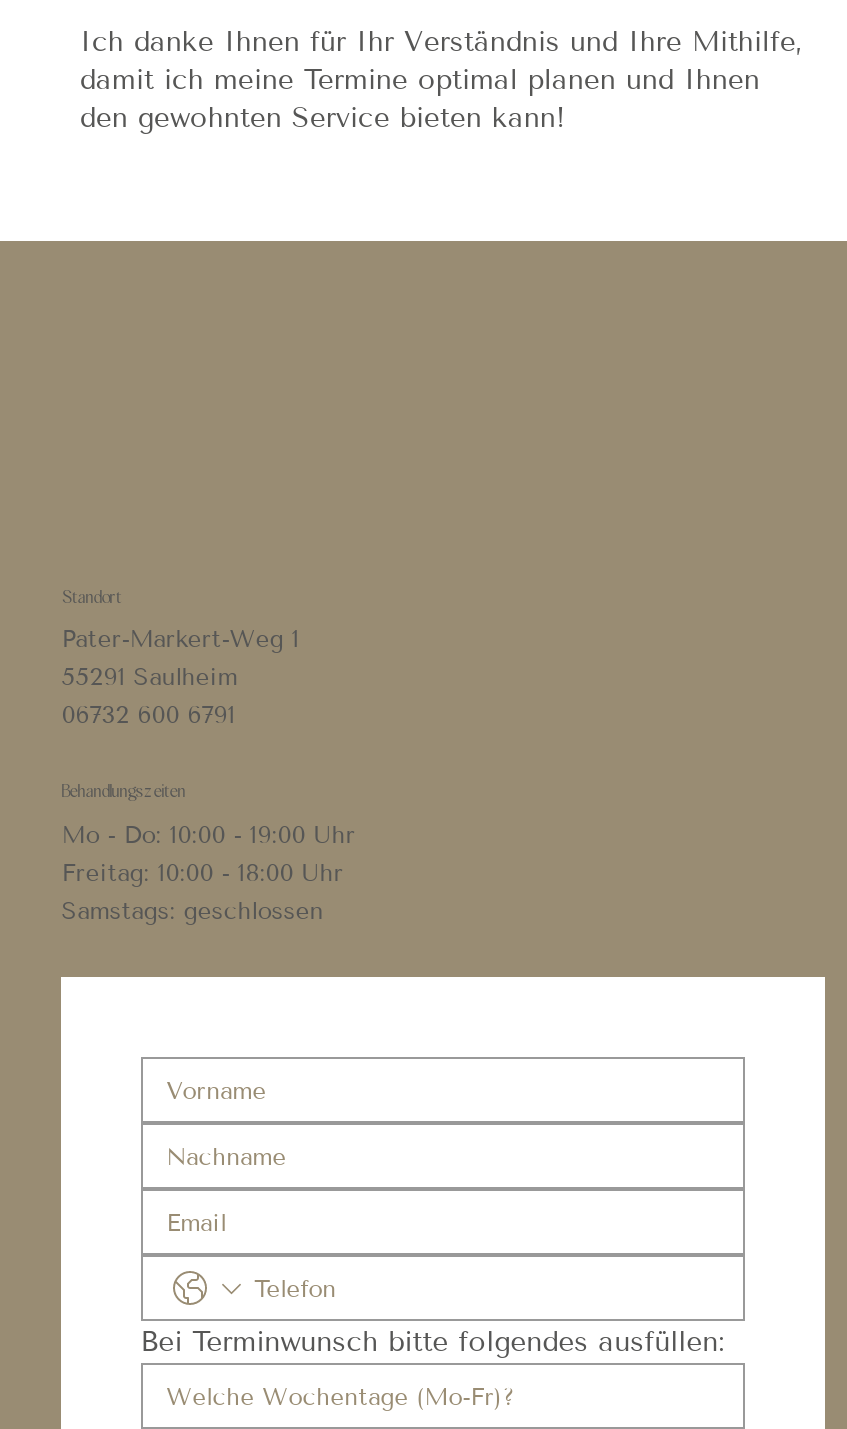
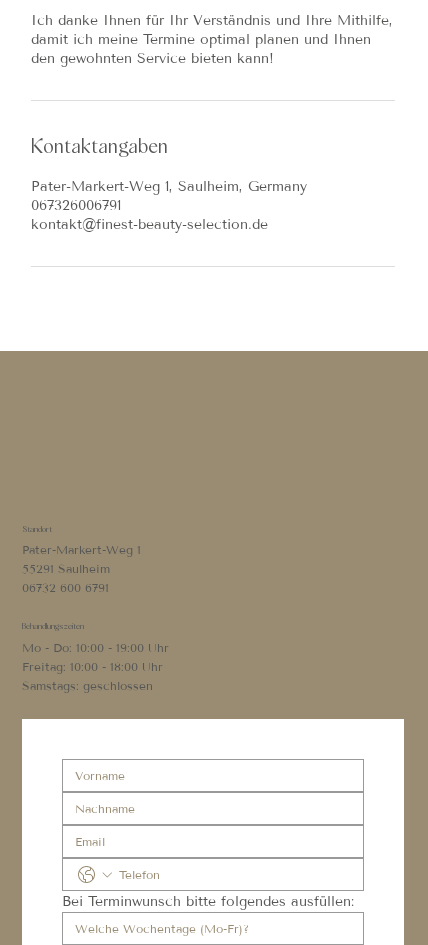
none -> [31,137,307,233] Kontaktangaben | Pater-Markert-Weg 1, Saulheim, Germany | 067326006791 | kontakt@finest-beauty-selection.de

